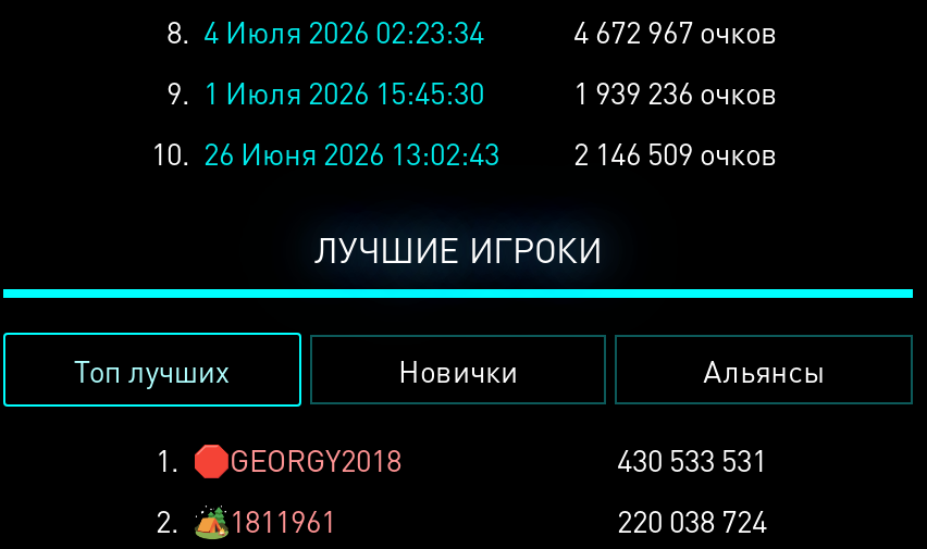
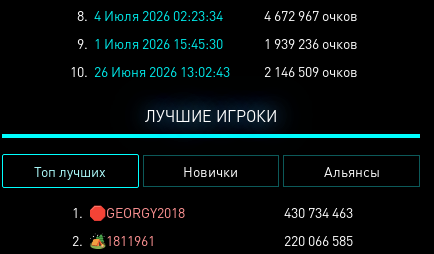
[617,439,767,478] 430 533 531 -> [284,203,353,221] 430 734 463
[617,500,767,539] 220 038 724 -> [284,231,353,249] 220 066 585

